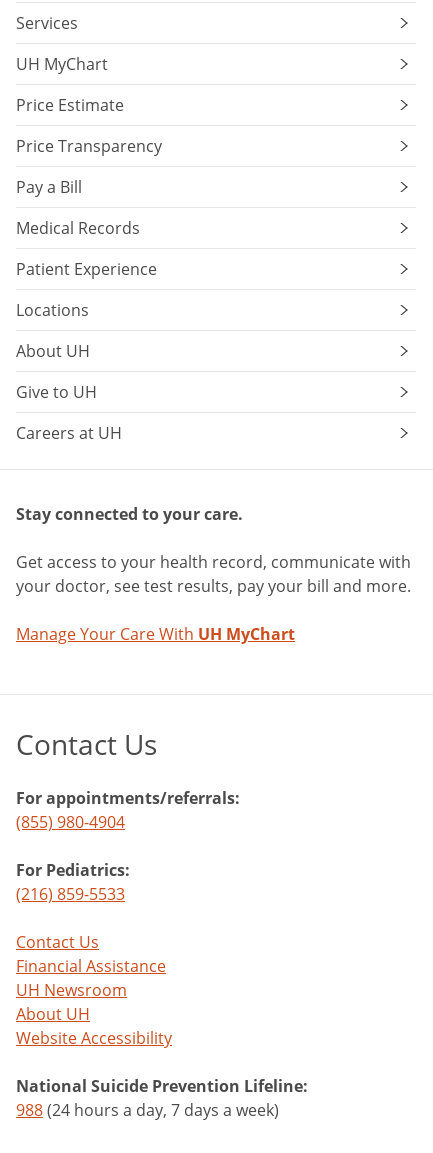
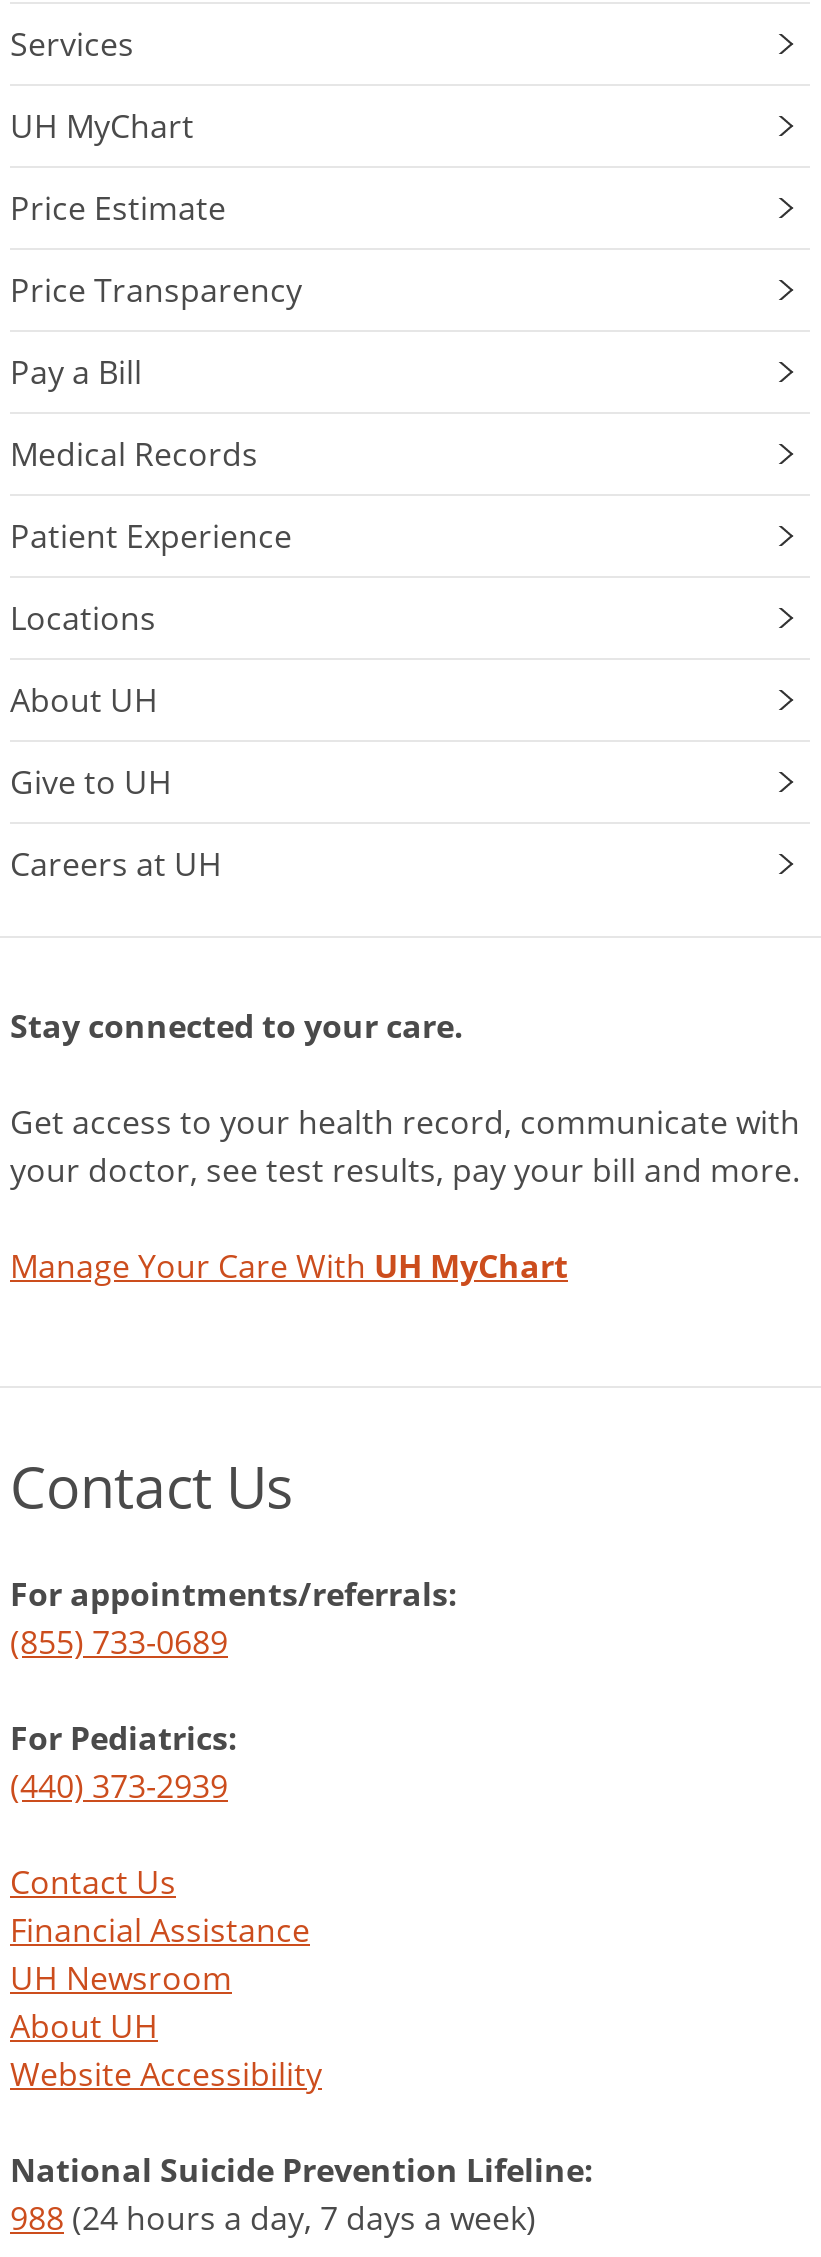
[16,811,125,833] (855) 980-4904 -> [10,1620,228,1664] (855) 733-0689
[16,883,125,905] (216) 859-5533 -> [10,1764,228,1808] (440) 373-2939

